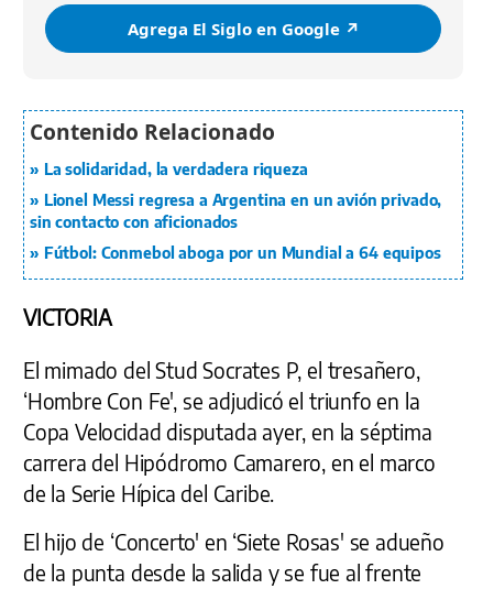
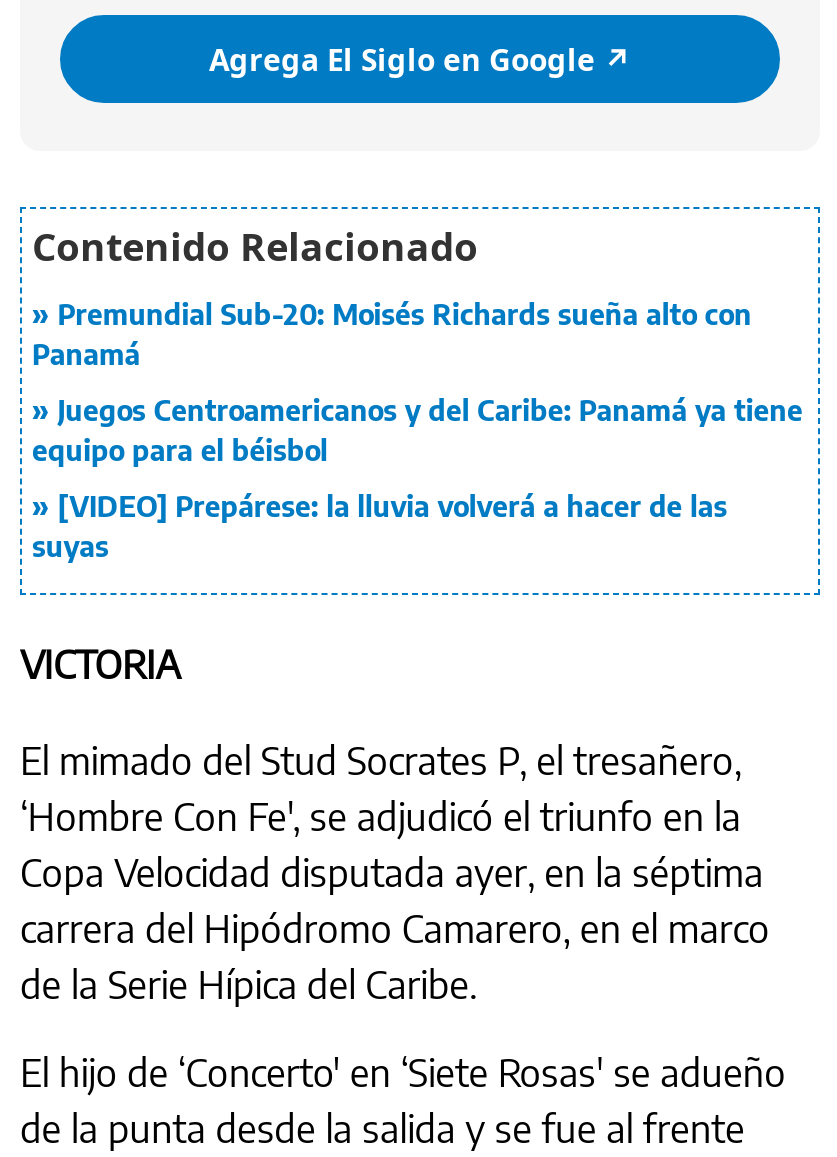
[44,160,308,179] La solidaridad, la verdadera riqueza -> [32,297,752,371] Premundial Sub-20: Moisés Richards sueña alto con | Panamá
[30,191,442,231] Lionel Messi regresa a Argentina en un avión privado, | sin contacto con aficionados -> [32,393,803,467] Juegos Centroamericanos y del Caribe: Panamá ya tiene | equipo para el béisbol
[44,244,441,262] Fútbol: Conmebol aboga por un Mundial a 64 equipos -> [32,489,727,563] [VIDEO] Prepárese: la lluvia volverá a hacer de las | suyas

